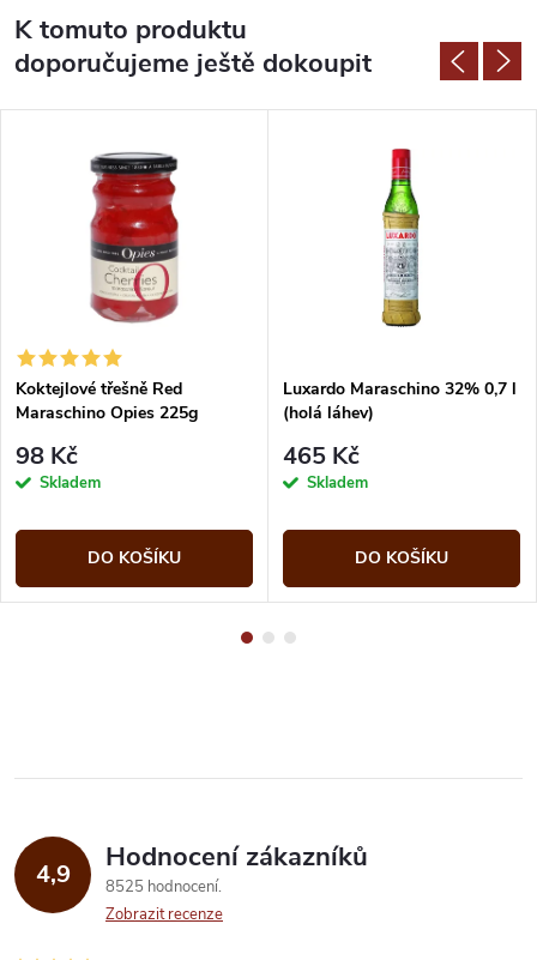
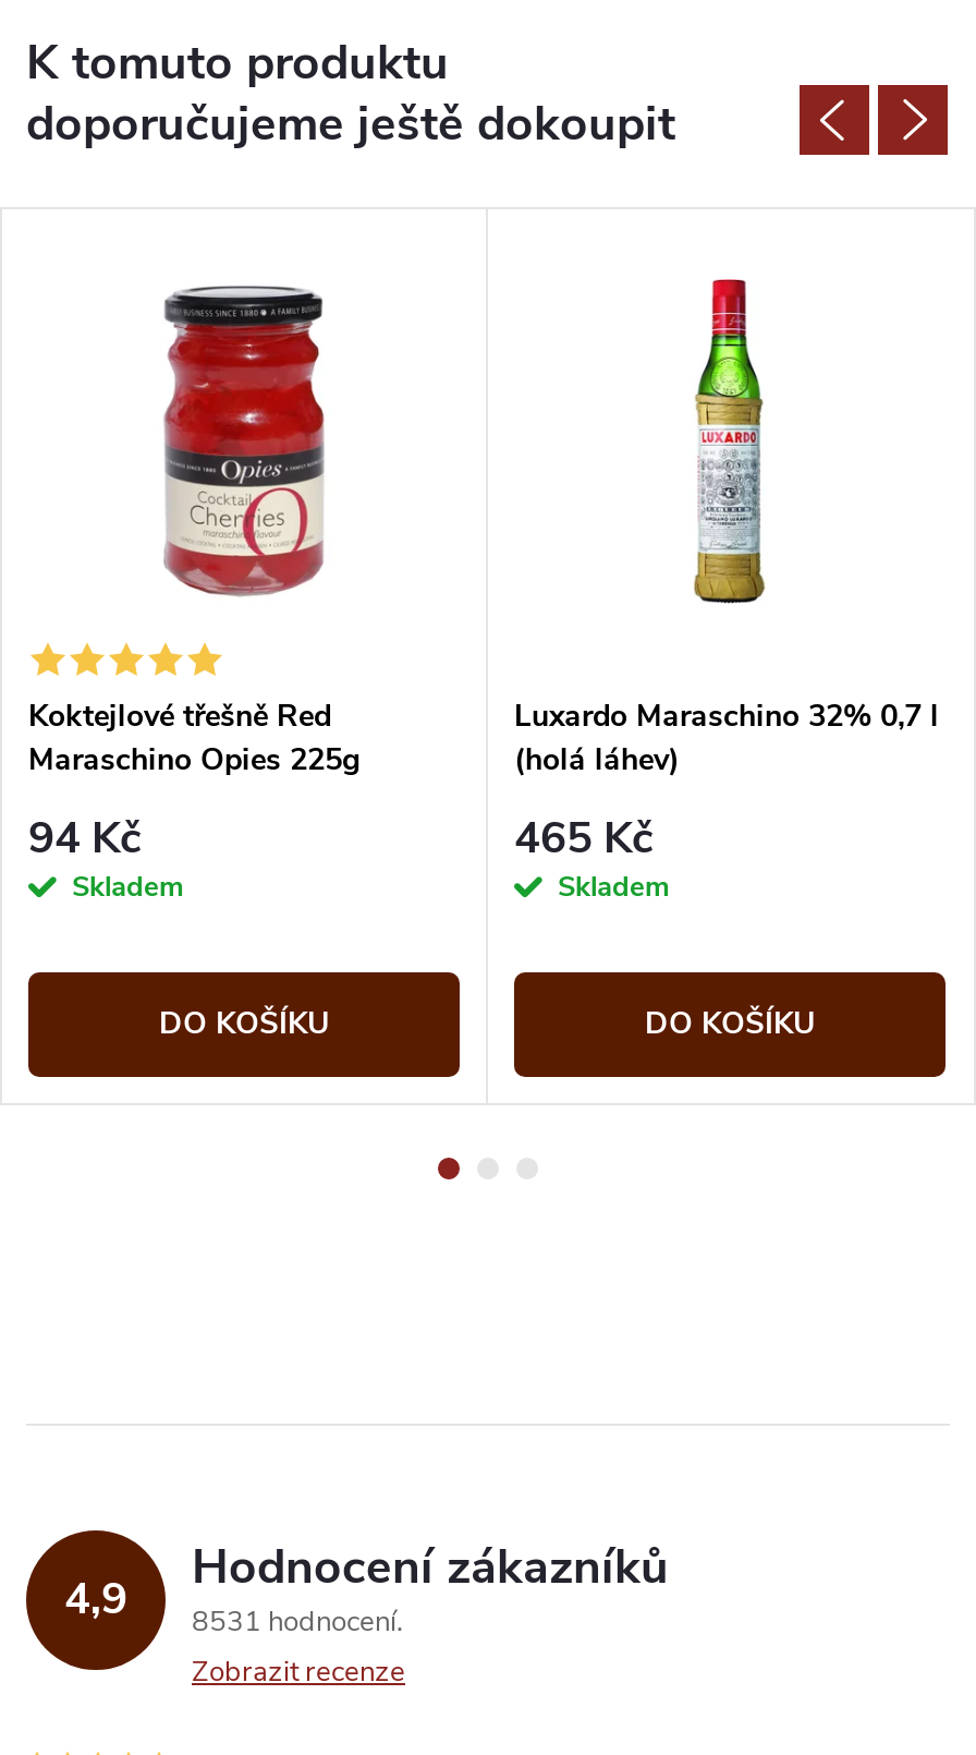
[16,439,78,472] 98 Kč -> [28,808,142,867] 94 Kč
[35,839,368,898] 4,9 8525 hodnocení Hodnocení zákazníků -> [64,1535,669,1642] 4,9 8531 hodnocení Hodnocení zákazníků

